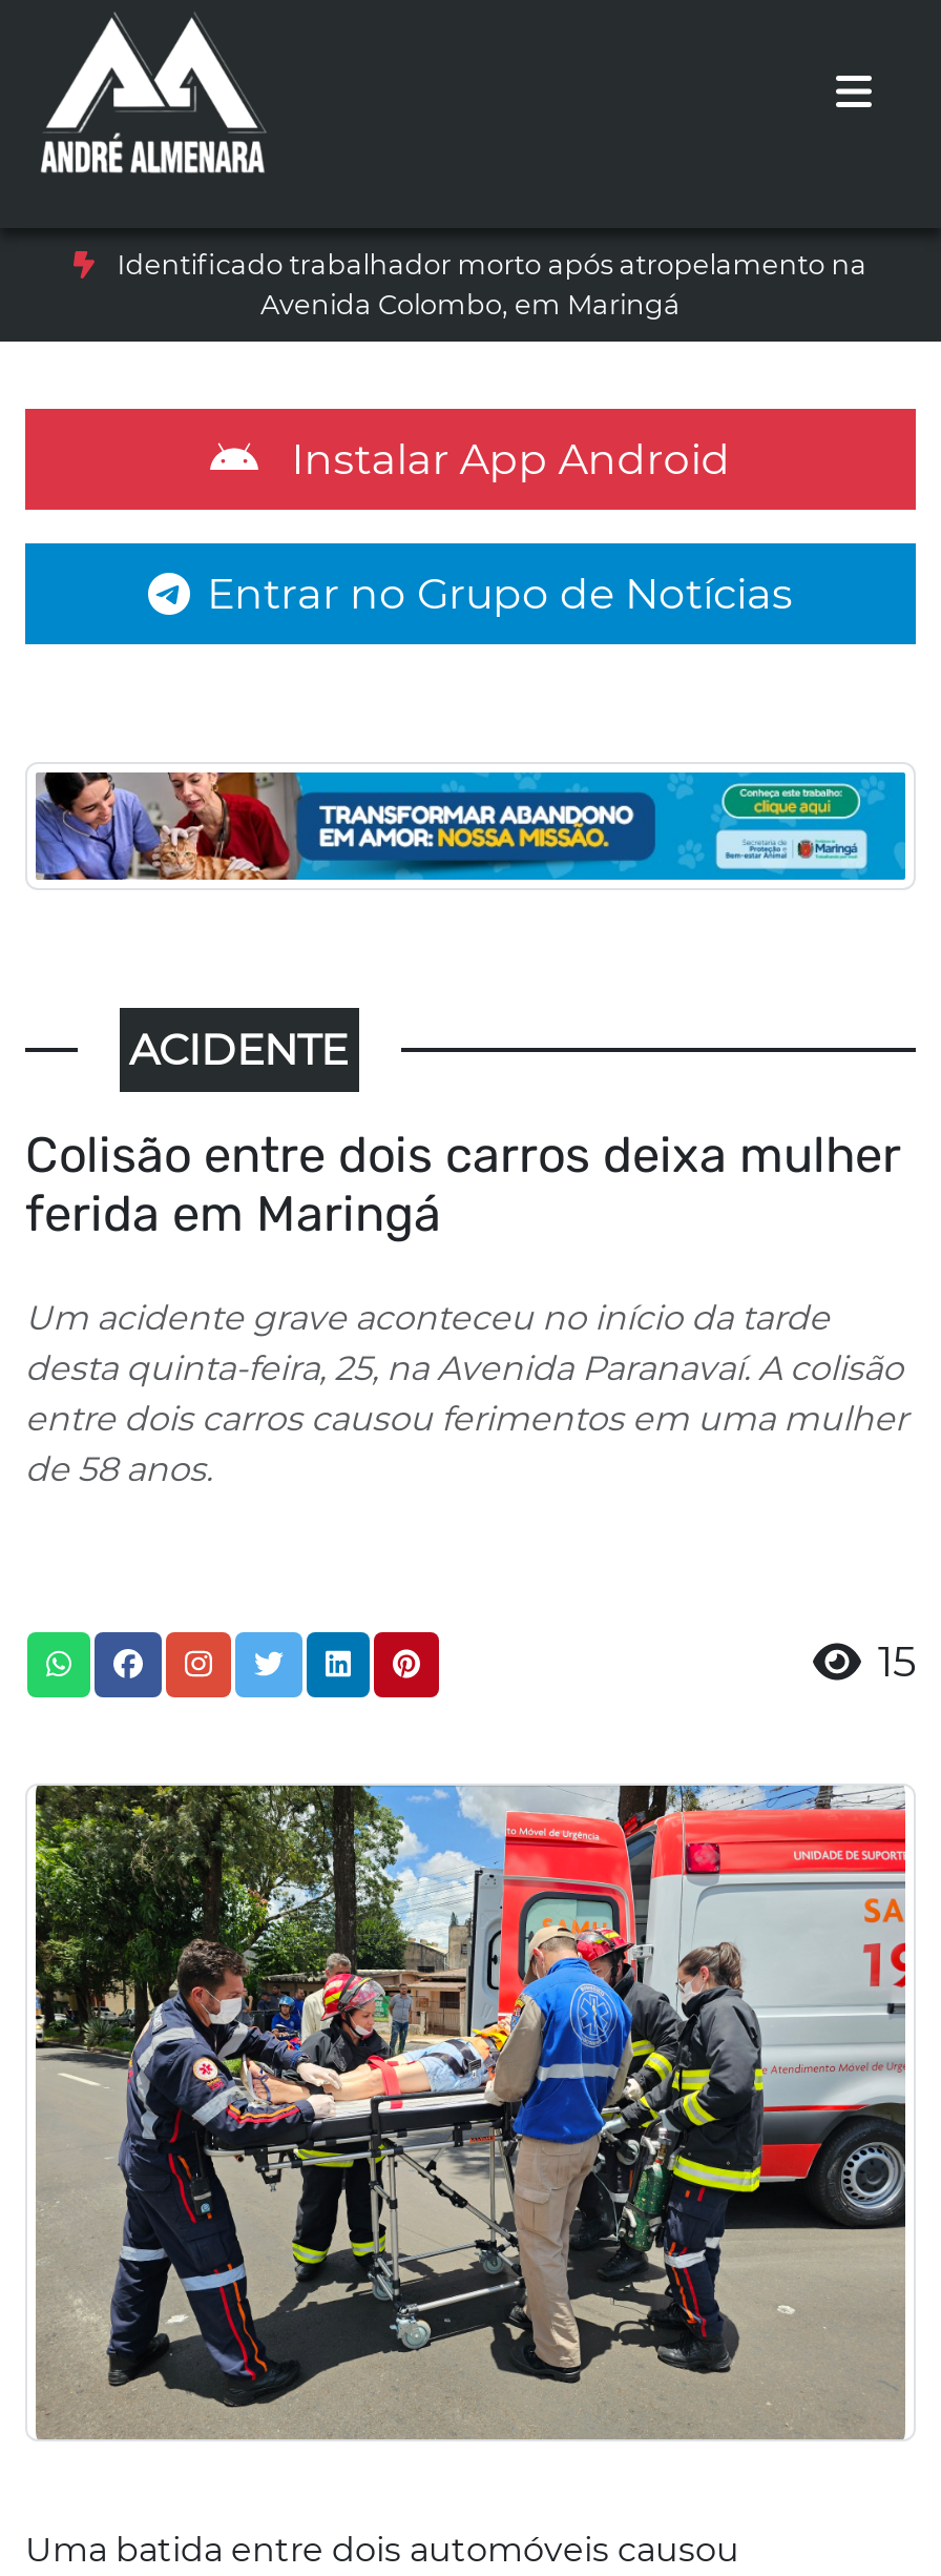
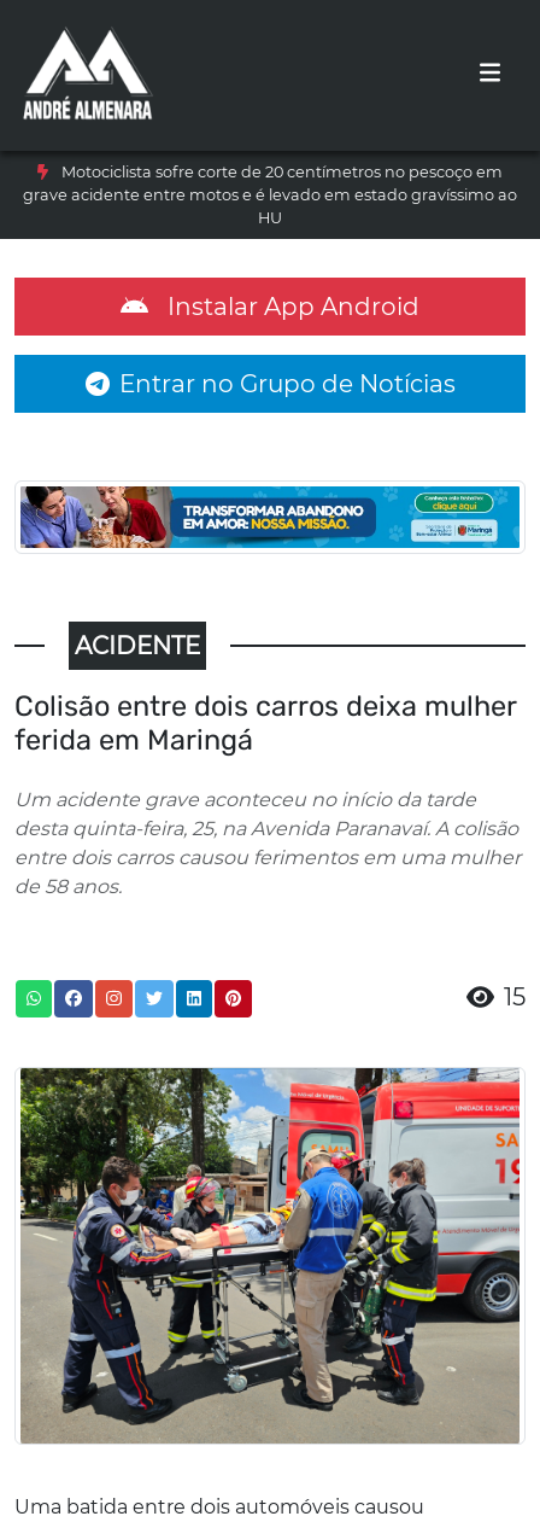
[117,249,867,321] Identificado trabalhador morto após atropelamento na | Avenida Colombo, em Maringá -> [23,163,517,227] Motociclista sofre corte de 20 centímetros no pescoço em | grave acidente entre motos e é levado em estado gravíssimo ao | HU

